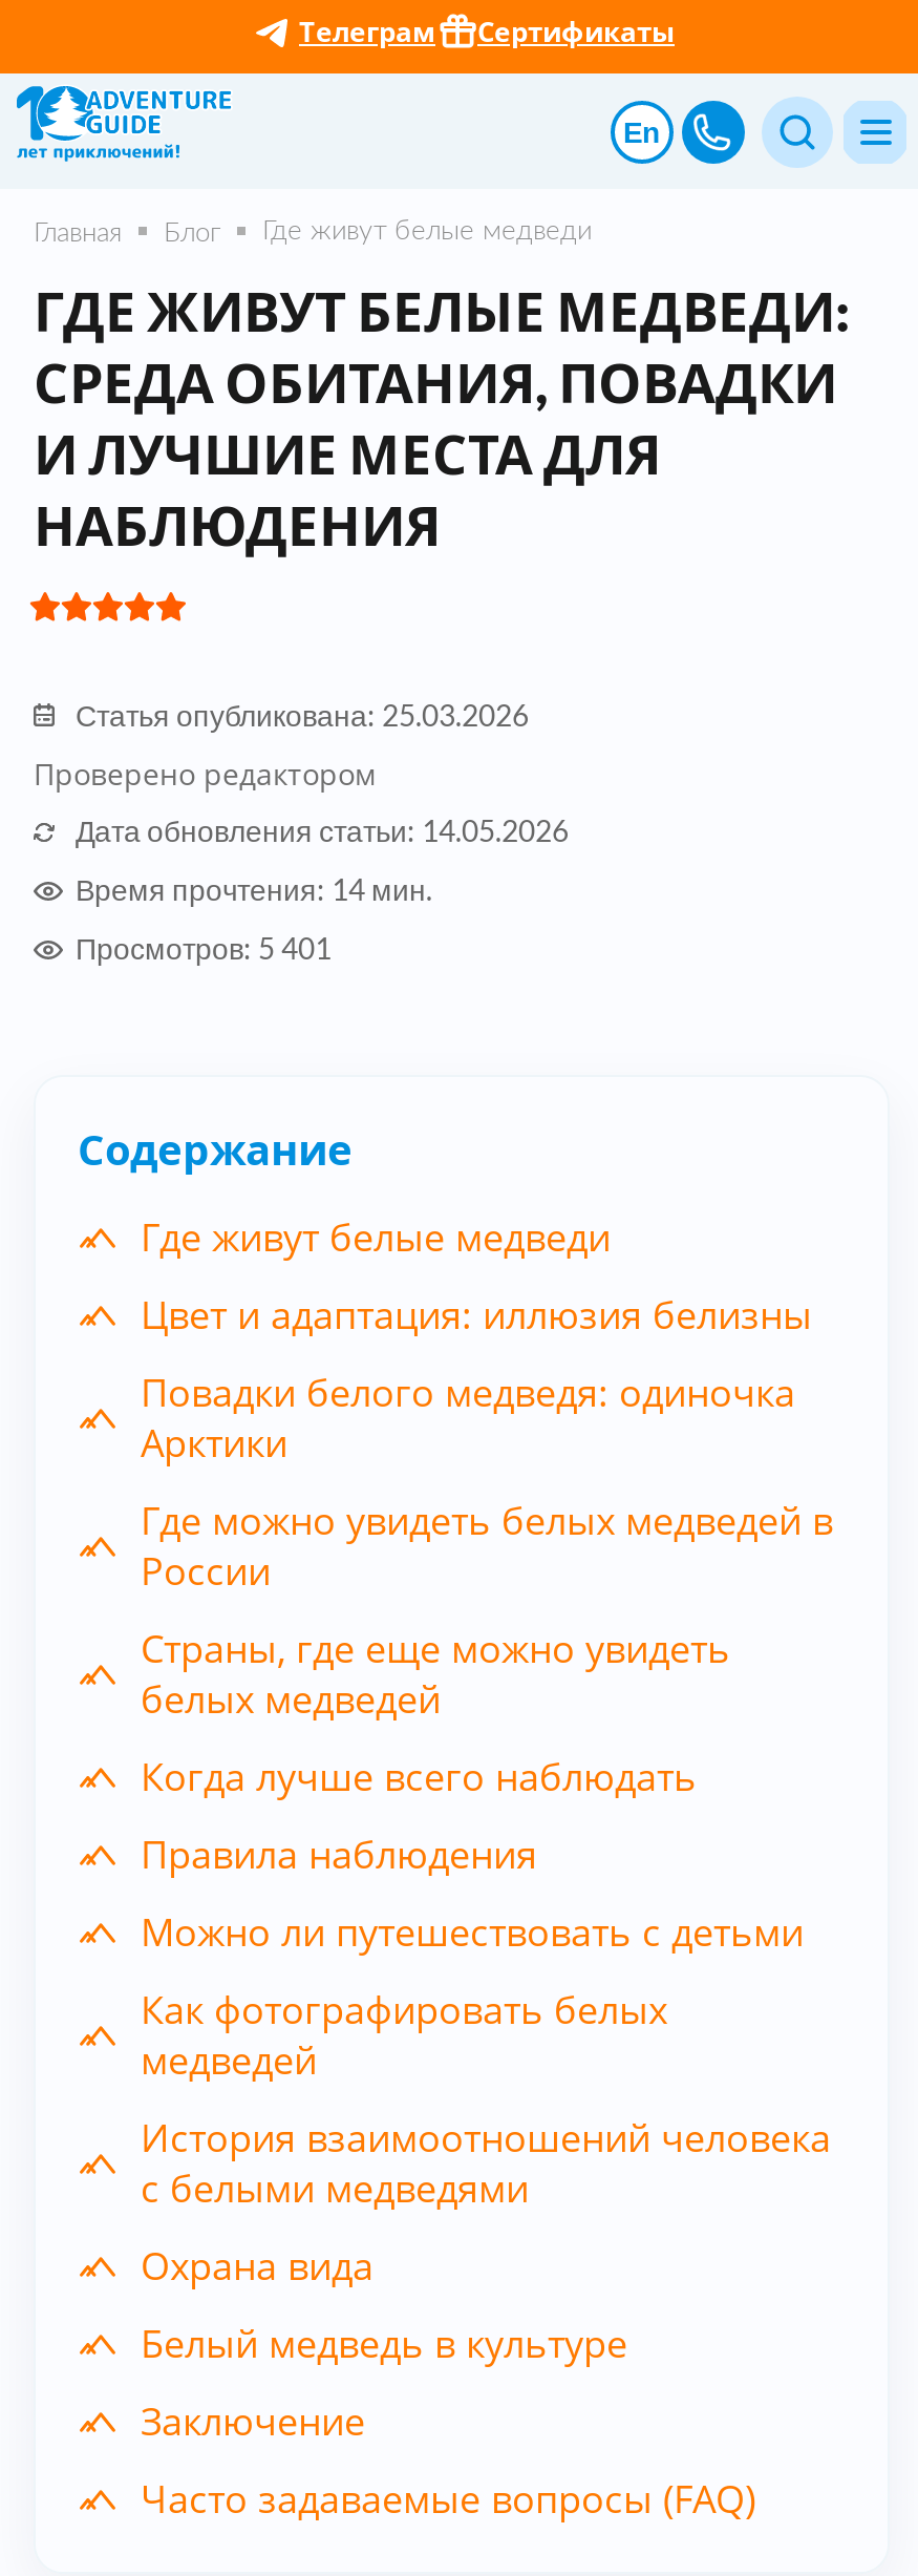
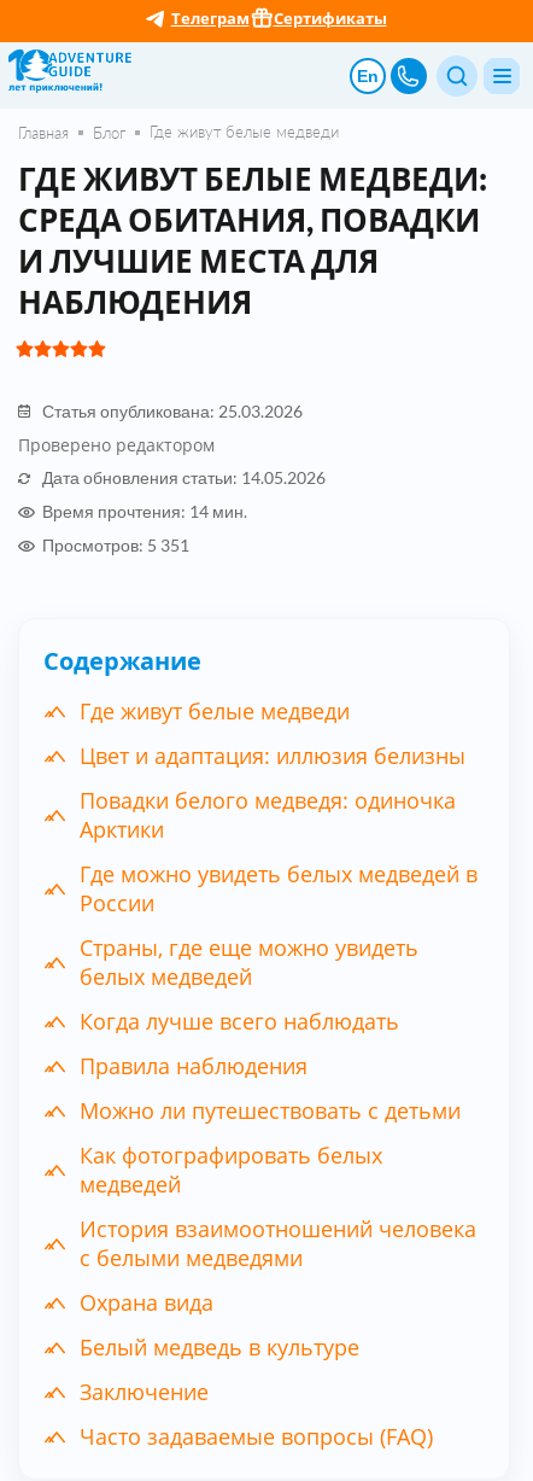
[76,930,332,966] Просмотров: 5 401 -> [42,535,189,555] Просмотров: 5 351

